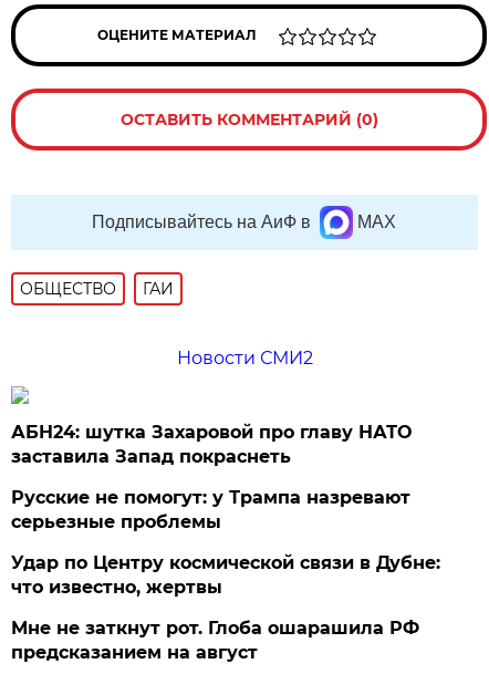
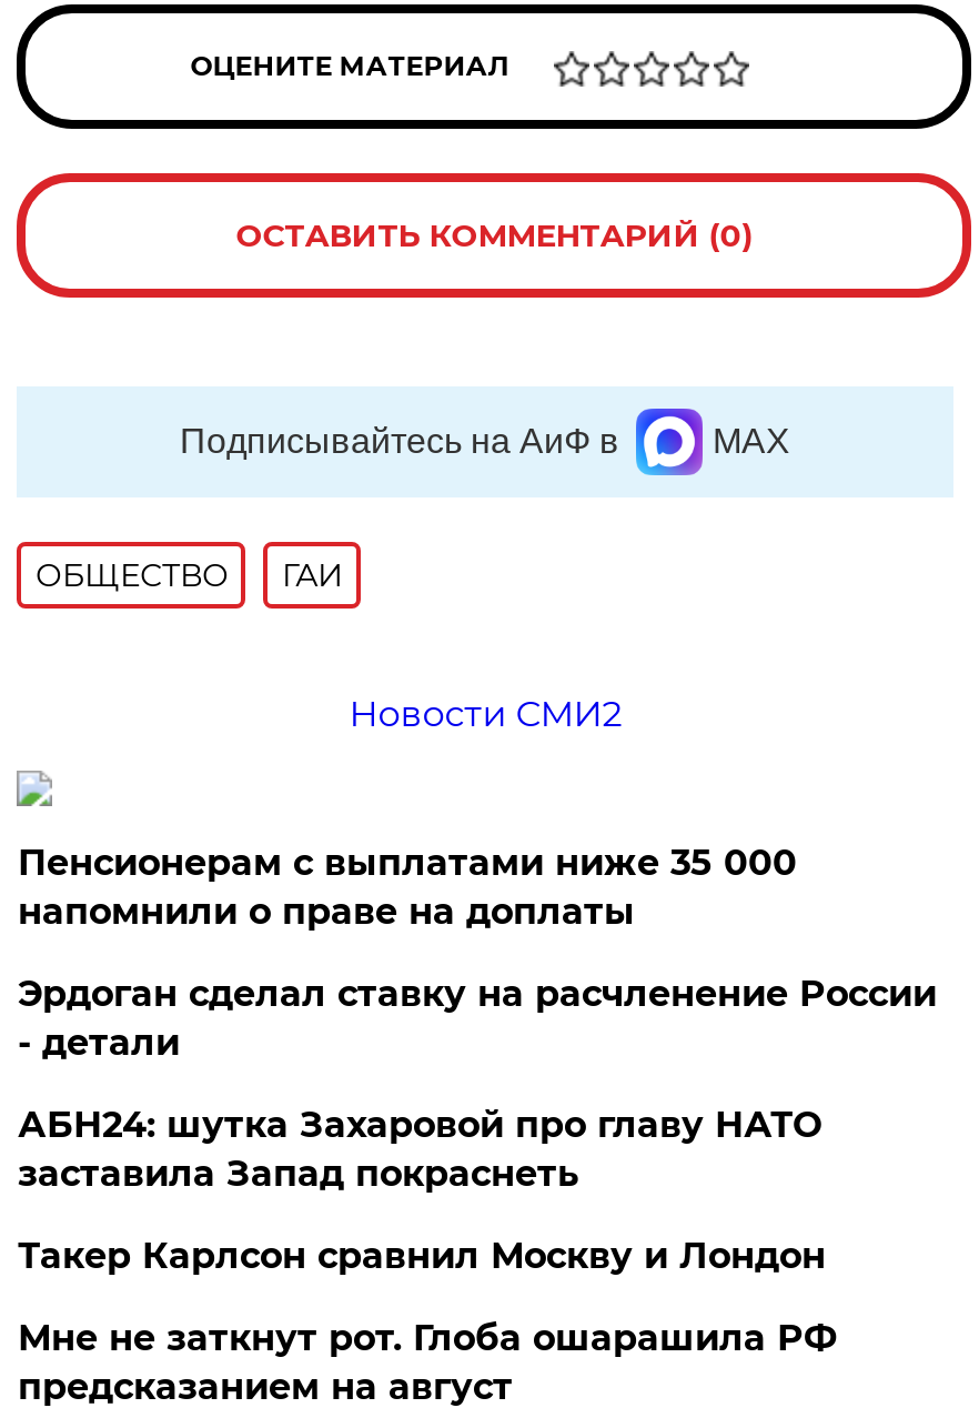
none -> [18,842,937,1064] Пенсионерам с выплатами ниже 35 000 | напомнили о праве на доплаты | Эрдоган сделал ставку на расчленение России | - детали
moved [12,422,412,467] -> [18,1104,821,1195]: АБН24: шутка Захаровой про главу НАТО | заставила Запад покраснеть
[12,487,441,598] Русские не помогут: у Трампа назревают | серьезные проблемы | Удар по Центру космической связи в Дубне: | что известно, жертвы -> [18,1235,826,1277] Такер Карлсон сравнил Москву и Лондон

